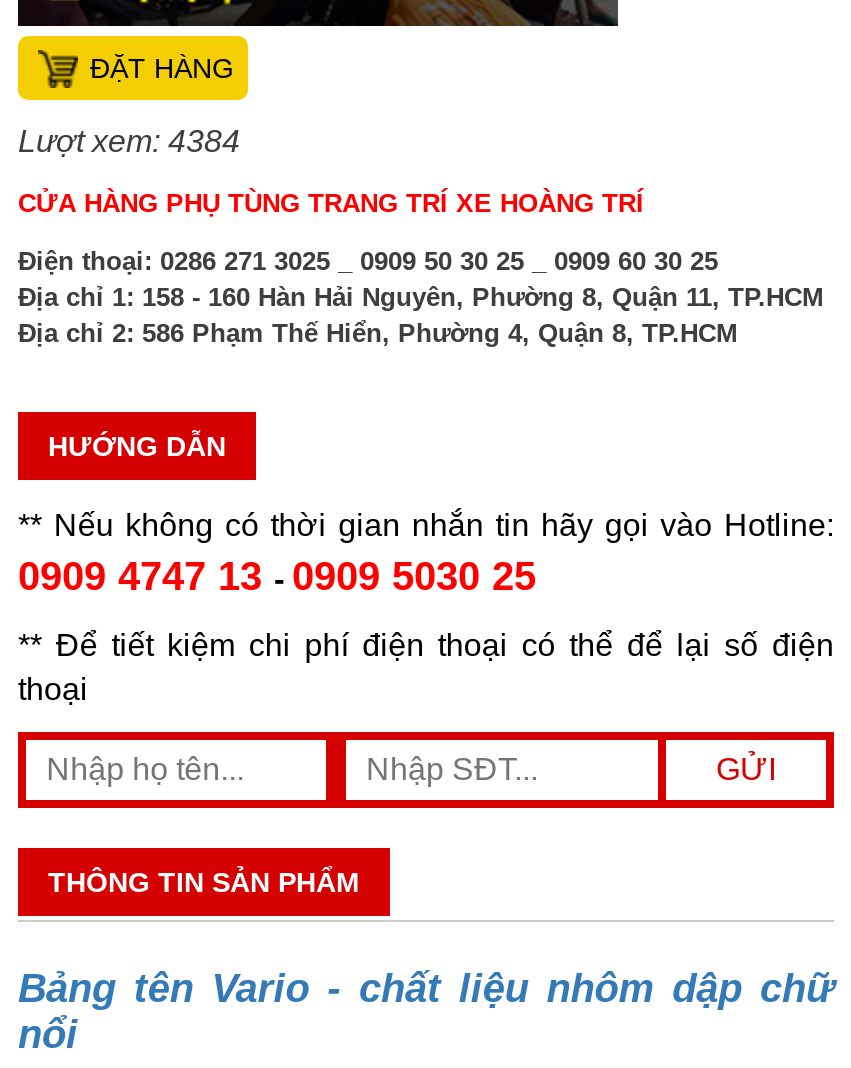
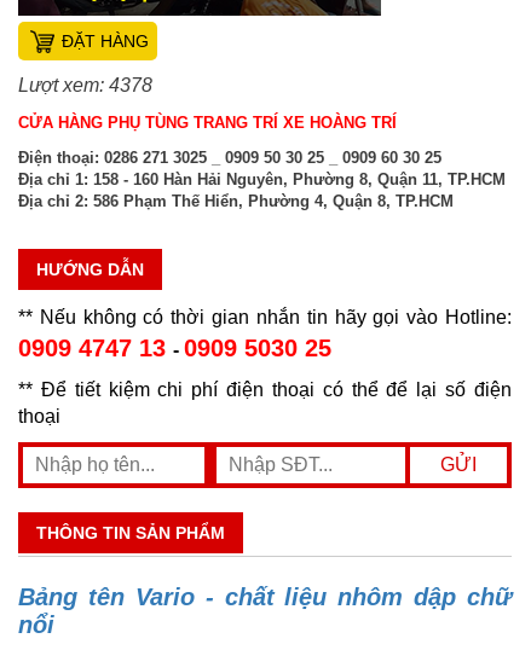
[18,124,240,158] Lượt xem: 4384 -> [18,75,152,95] Lượt xem: 4378

